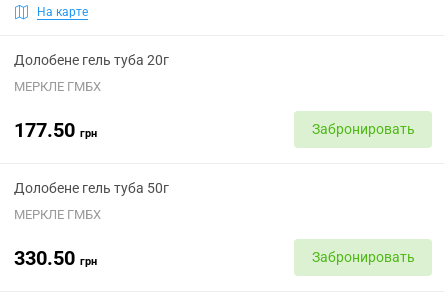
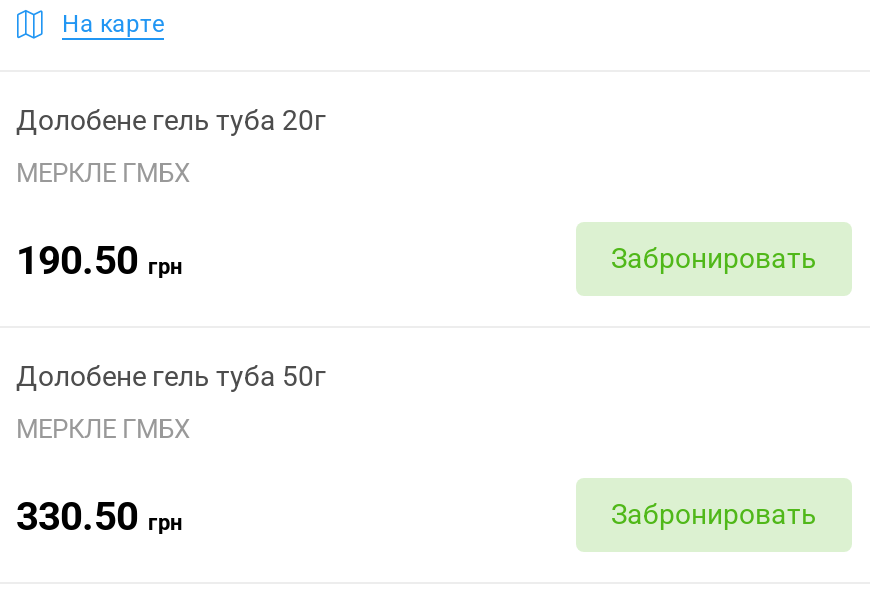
[14,117,97,141] 177.50 грн -> [16,235,182,283] 190.50 грн

